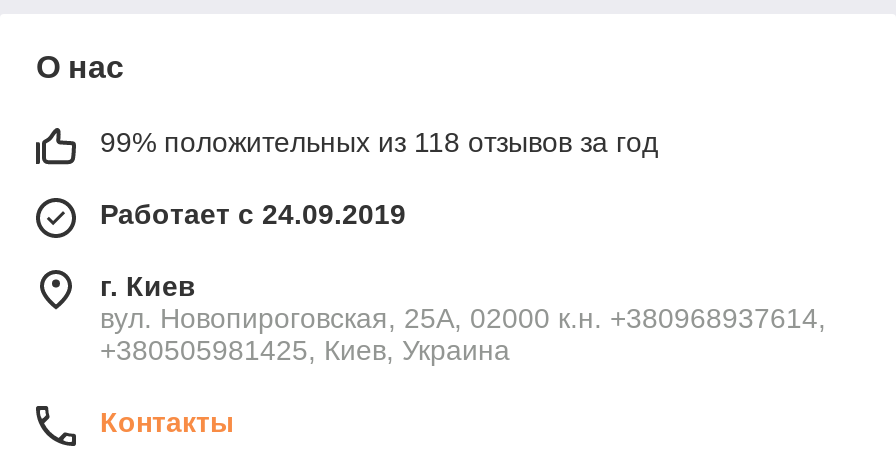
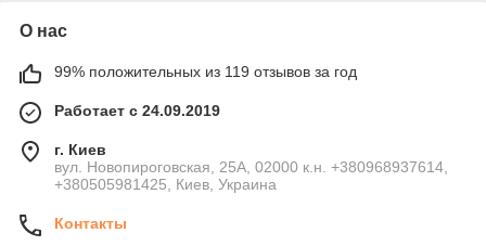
[100,126,658,158] 99% положительных из 118 отзывов за год -> [54,63,357,80] 99% положительных из 119 отзывов за год

